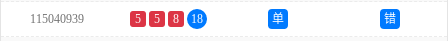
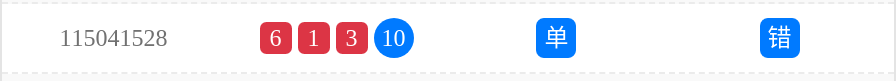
[30,12,84,26] 115040939 -> [60,24,168,52] 115041528
[135,12,141,26] 5 -> [270,24,282,52] 6
[154,12,160,26] 5 -> [308,24,320,52] 1
[173,12,179,26] 8 -> [346,24,358,52] 3
[191,12,203,26] 18 -> [382,24,406,52] 10

